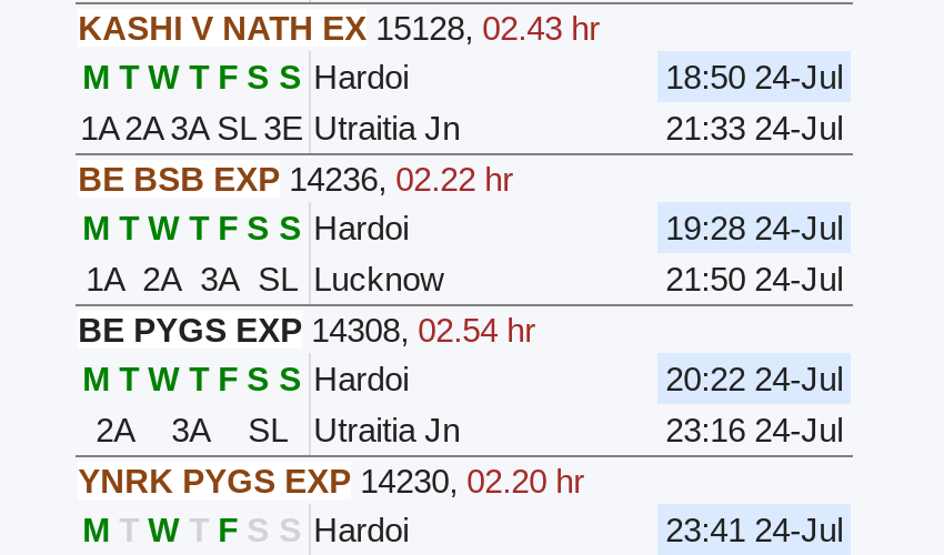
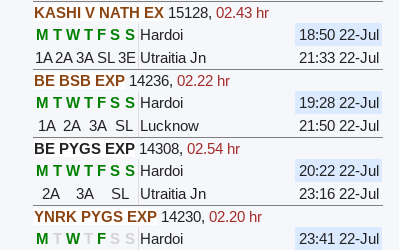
[666,58,843,96] 18:50 24-Jul -> [299,26,379,43] 18:50 22-Jul
[666,109,843,147] 21:33 24-Jul -> [299,49,379,66] 21:33 22-Jul
[666,209,843,247] 19:28 24-Jul -> [299,94,379,111] 19:28 22-Jul
[666,260,843,298] 21:50 24-Jul -> [299,117,379,134] 21:50 22-Jul
[666,360,843,398] 20:22 24-Jul -> [299,162,379,179] 20:22 22-Jul
[666,411,843,449] 23:16 24-Jul -> [299,185,379,202] 23:16 22-Jul
[666,511,843,549] 23:41 24-Jul -> [299,230,379,247] 23:41 22-Jul

